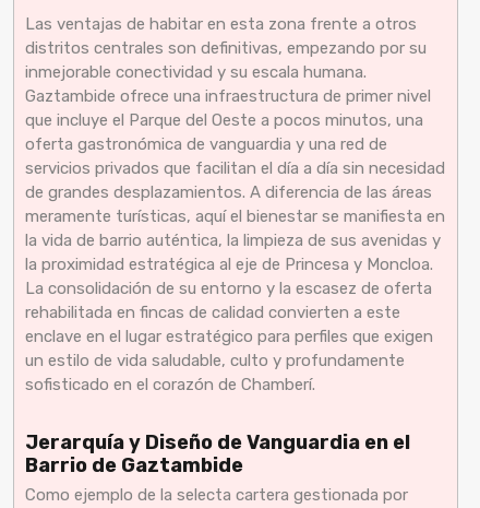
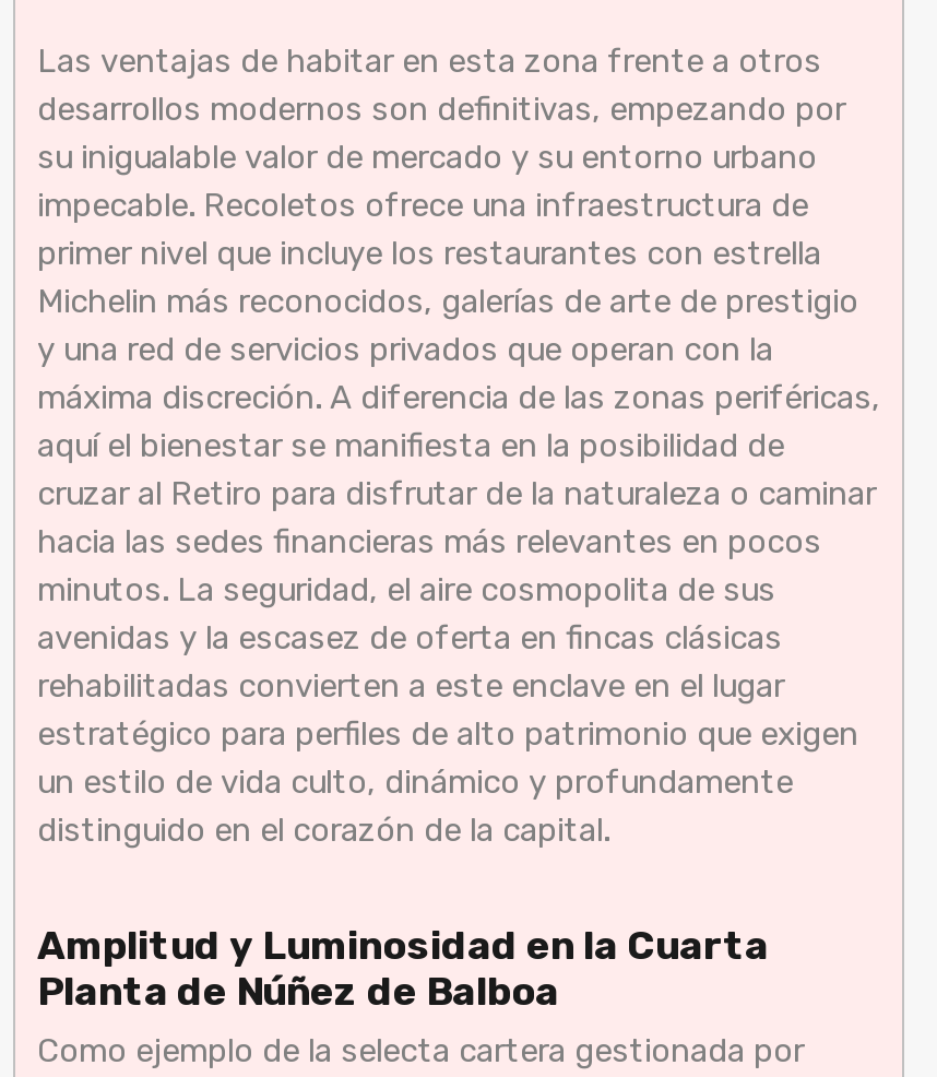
[25,38,445,394] distritos centrales son definitivas, empezando por su | inmejorable conectividad y su escala humana. | Gaztambide ofrece una infraestructura de primer nivel | que incluye el Parque del Oeste a pocos minutos, una | oferta gastronómica de vanguardia y una red de | servicios privados que facilitan el día a día sin necesidad | de grandes desplazamientos. A diferencia de las áreas | meramente turísticas, aquí el bienestar se manifiesta en | la vida de barrio auténtica, la limpieza de sus avenidas y | la proximidad estratégica al eje de Princesa y Moncloa. | La consolidación de su entorno y la escasez de oferta | rehabilitada en fincas de calidad convierten a este | enclave en el lugar estratégico para perfiles que exigen | un estilo de vida saludable, culto y profundamente | sofisticado en el corazón de Chamberí. -> [37,90,880,850] desarrollos modernos son definitivas, empezando por | su inigualable valor de mercado y su entorno urbano | impecable. Recoletos ofrece una infraestructura de | primer nivel que incluye los restaurantes con estrella | Michelin más reconocidos, galerías de arte de prestigio | y una red de servicios privados que operan con la | máxima discreción. A diferencia de las zonas periféricas, | aquí el bienestar se manifiesta en la posibilidad de | cruzar al Retiro para disfrutar de la naturaleza o caminar | hacia las sedes financieras más relevantes en pocos | minutos. La seguridad, el aire cosmopolita de sus | avenidas y la escasez de oferta en fincas clásicas | rehabilitadas convierten a este enclave en el lugar | estratégico para perfiles de alto patrimonio que exigen | un estilo de vida culto, dinámico y profundamente | distinguido en el corazón de la capital.
[25,430,410,477] Jerarquía y Diseño de Vanguardia en el | Barrio de Gaztambide -> [37,922,769,1016] Amplitud y Luminosidad en la Cuarta | Planta de Núñez de Balboa

